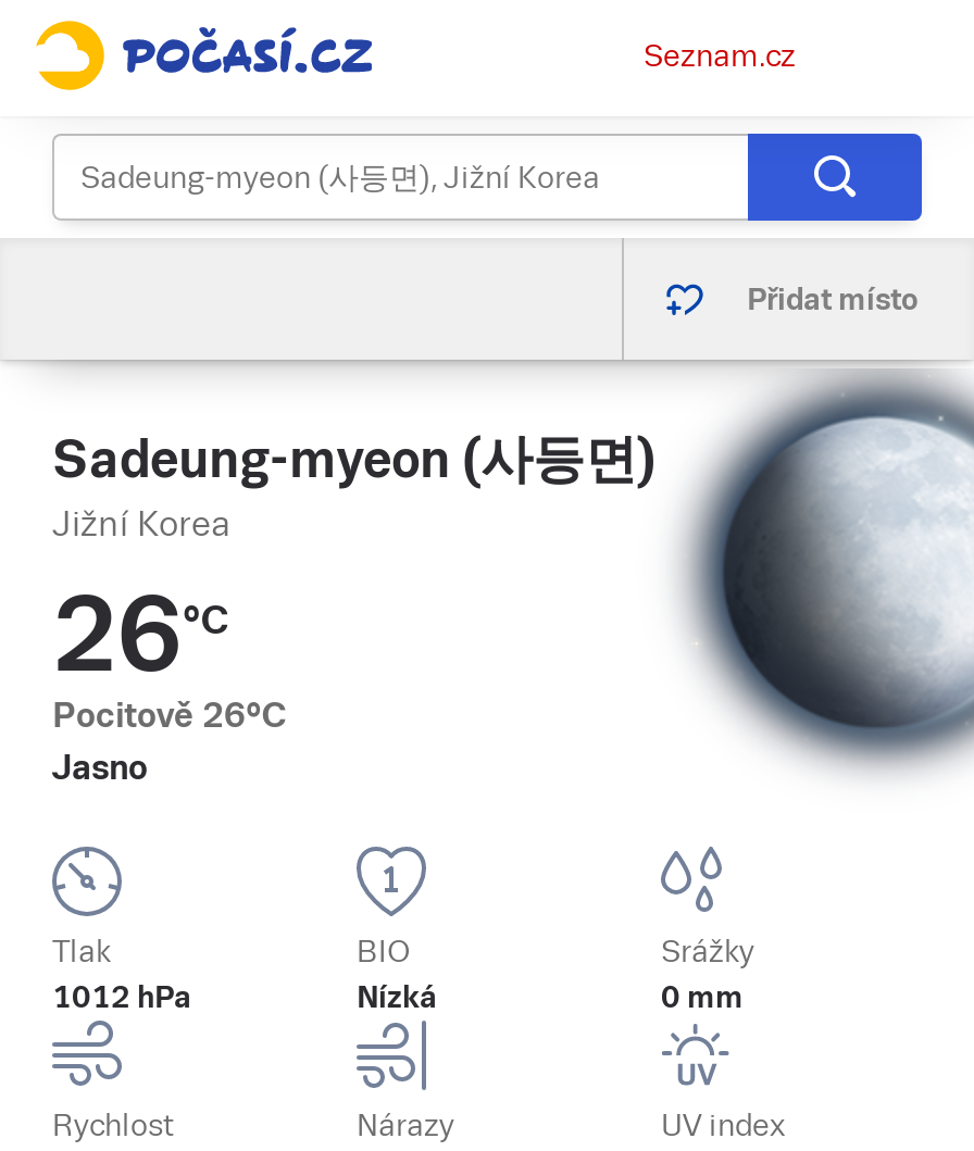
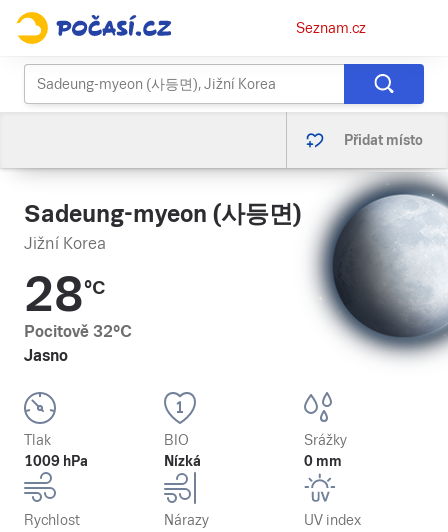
[52,575,228,695] 26°C -> [24,267,105,322] 28°C
[52,695,287,736] Pocitově 26°C -> [24,322,132,341] Pocitově 32°C
[52,979,191,1014] 1012 hPa -> [24,453,88,469] 1009 hPa

